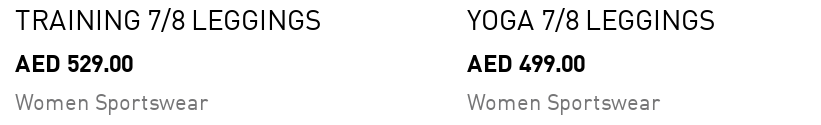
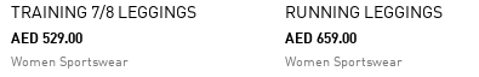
[467,8,715,36] YOGA 7/8 LEGGINGS -> [285,5,443,22] RUNNING LEGGINGS
[467,54,585,78] AED 499.00 -> [285,32,357,47] AED 659.00

